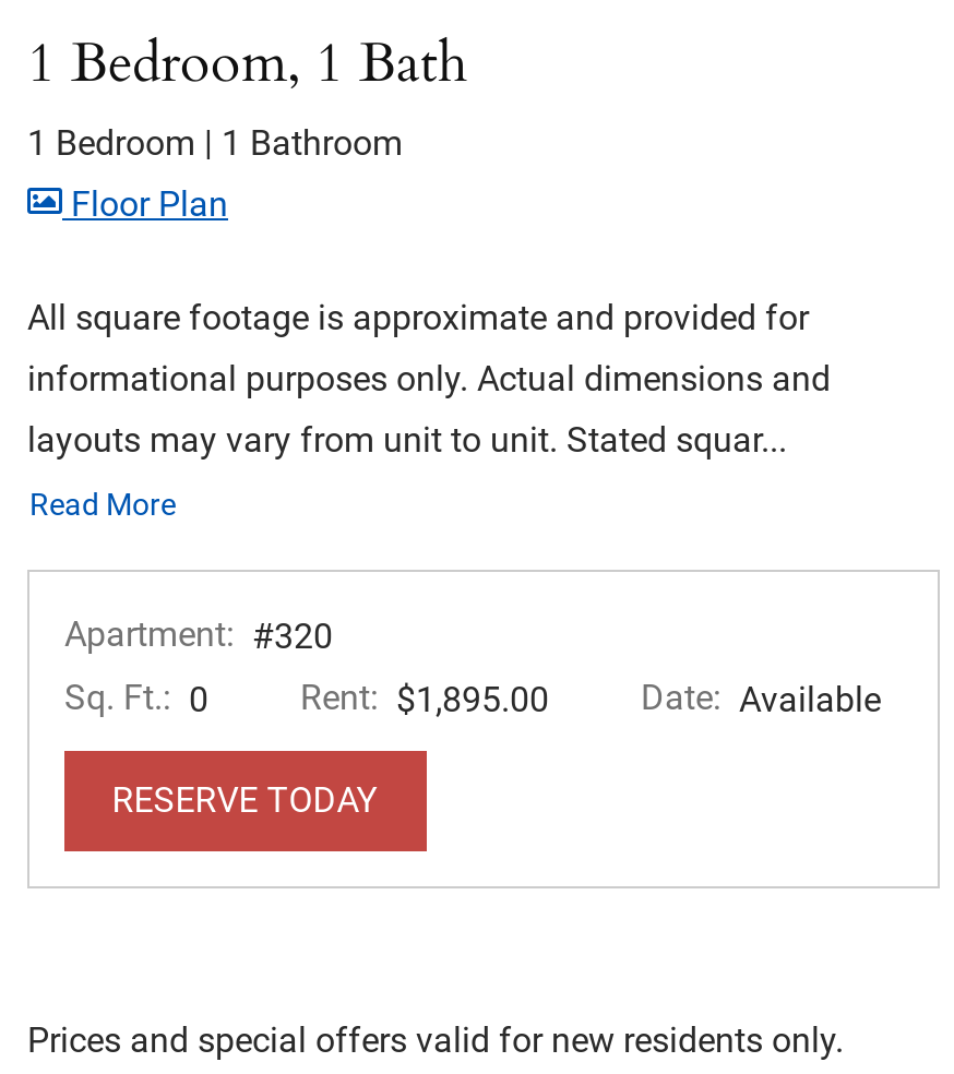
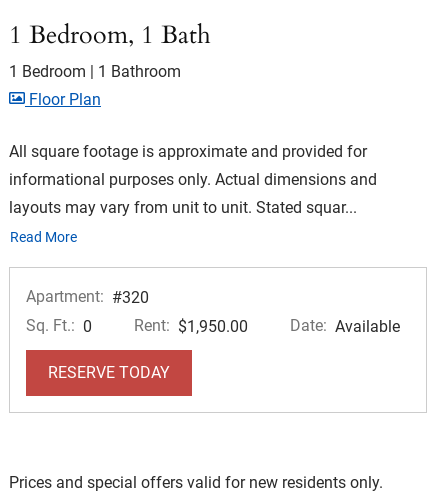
[300,676,549,719] Rent: $1,895.00 -> [134,316,248,336] Rent: $1,950.00

